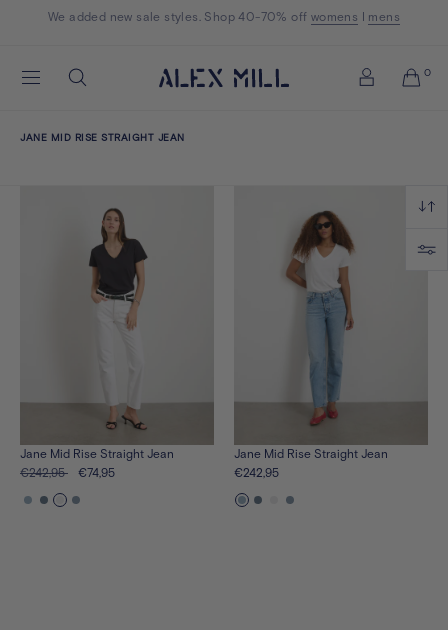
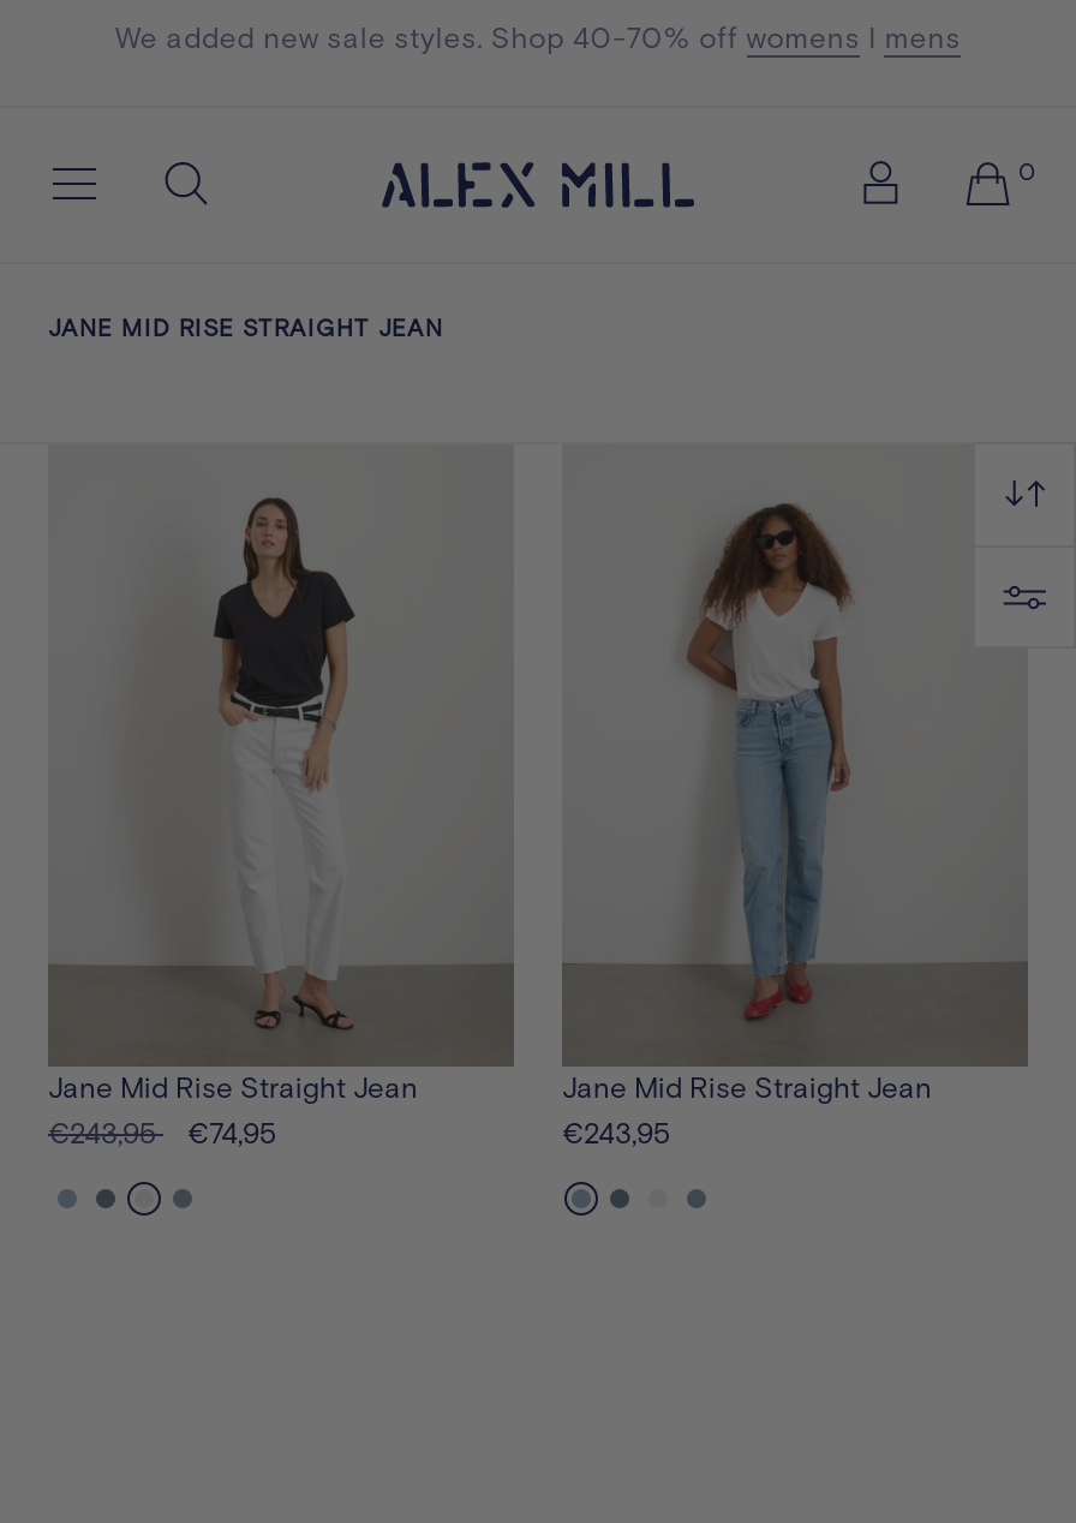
[20,465,115,480] €242,95 €74,95 -> [48,1114,276,1150] €243,95 €74,95
[234,465,279,480] €242,95 -> [562,1114,670,1150] €243,95

